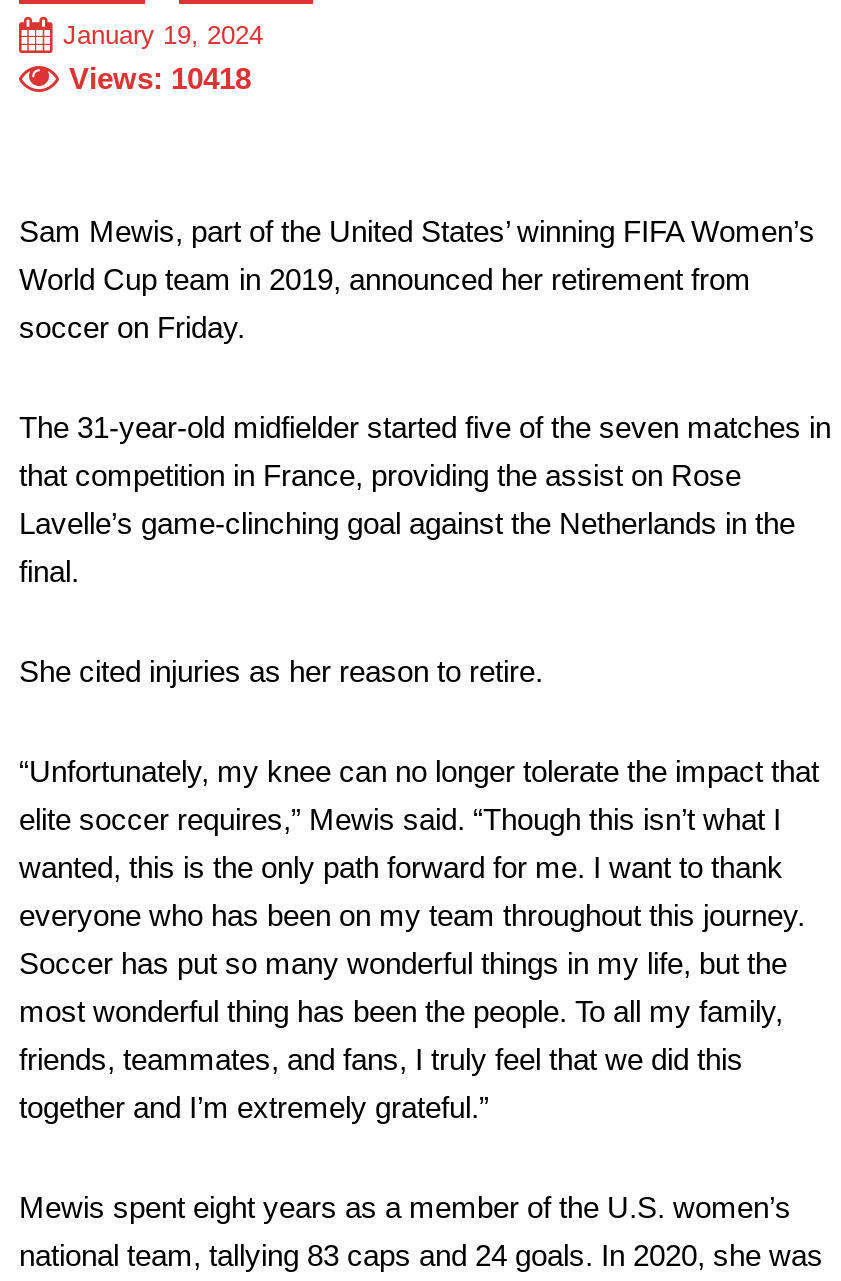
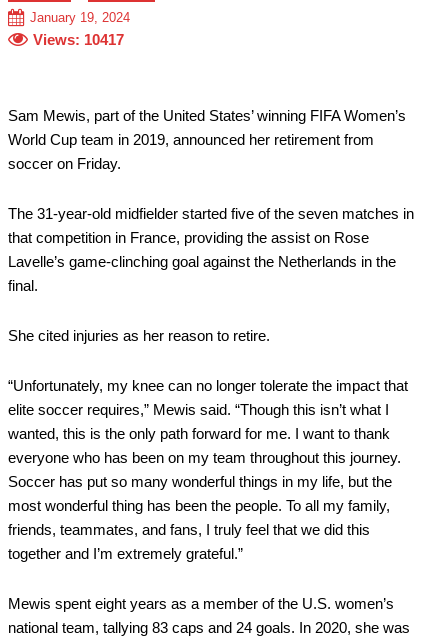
[69,61,251,95] Views: 10418 -> [33,31,124,48] Views: 10417

